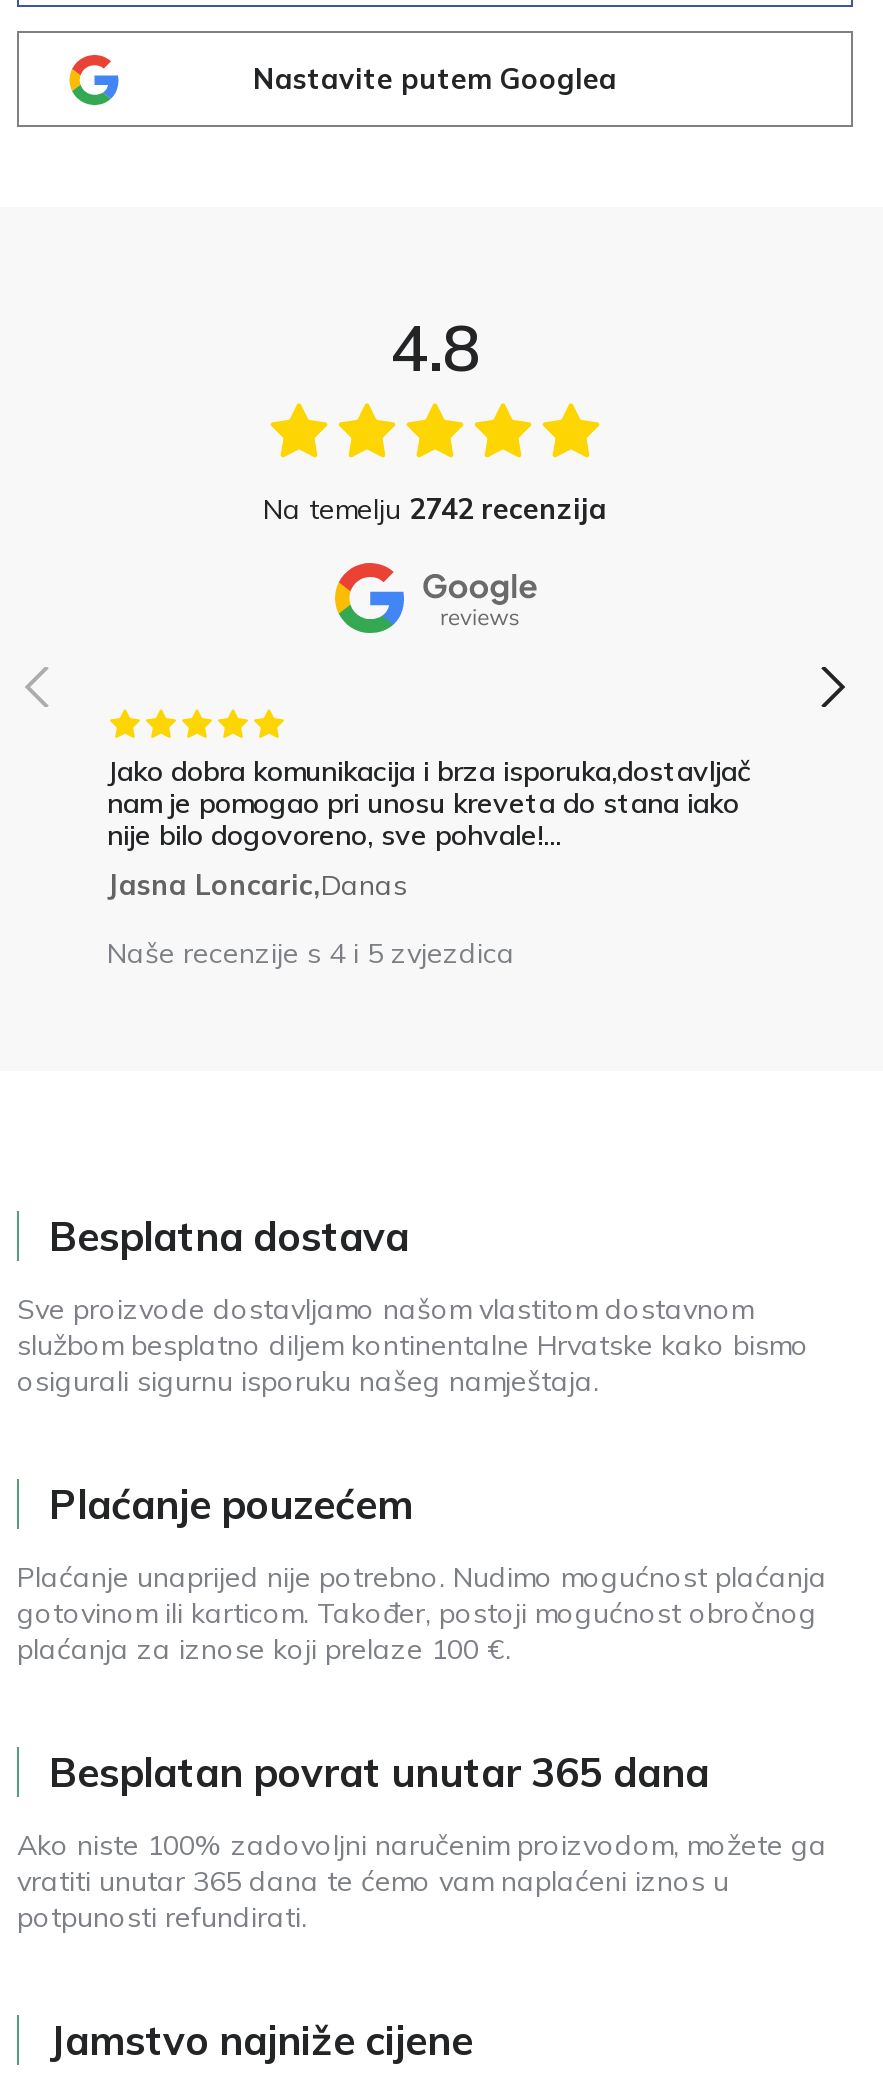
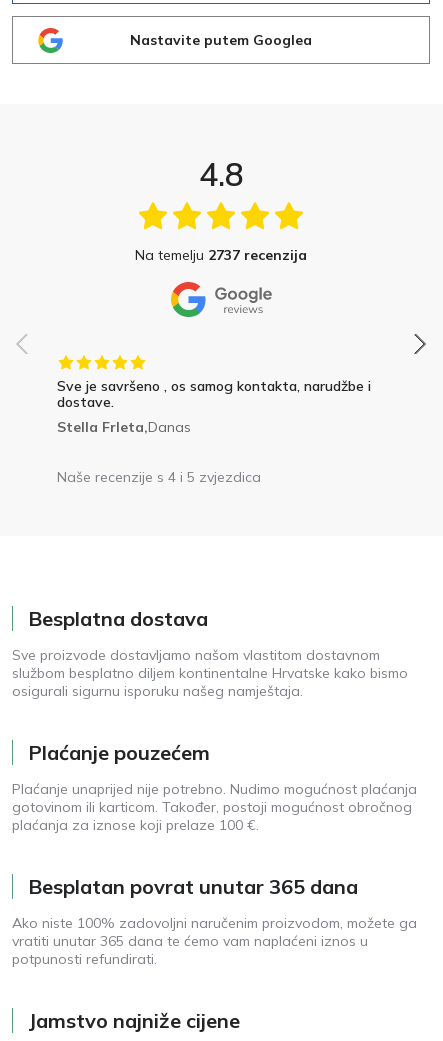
[263,491,607,527] Na temelju 2742 recenzija -> [135,246,307,264] Na temelju 2737 recenzija
[107,753,751,903] Jako dobra komunikacija i brza isporuka,dostavljač | nam je pomogao pri unosu kreveta do stana iako | nije bilo dogovoreno, sve pohvale!... | Jasna Loncaric,Danas -> [57,377,371,436] Sve je savršeno , os samog kontakta, narudžbe i | dostave. | Stella Frleta,Danas

